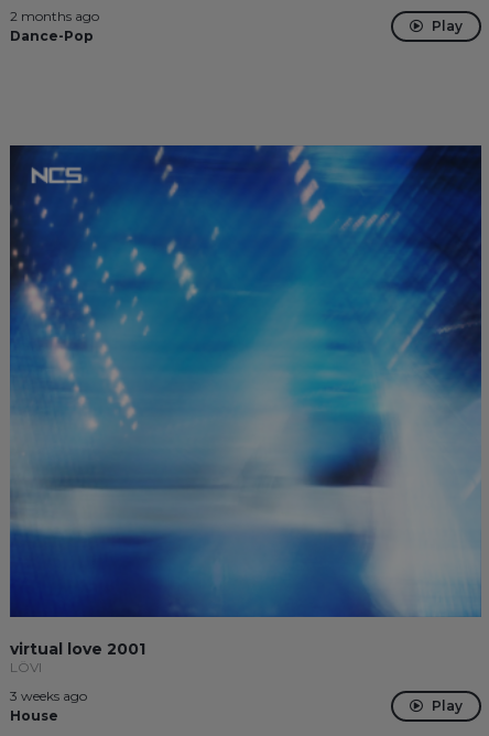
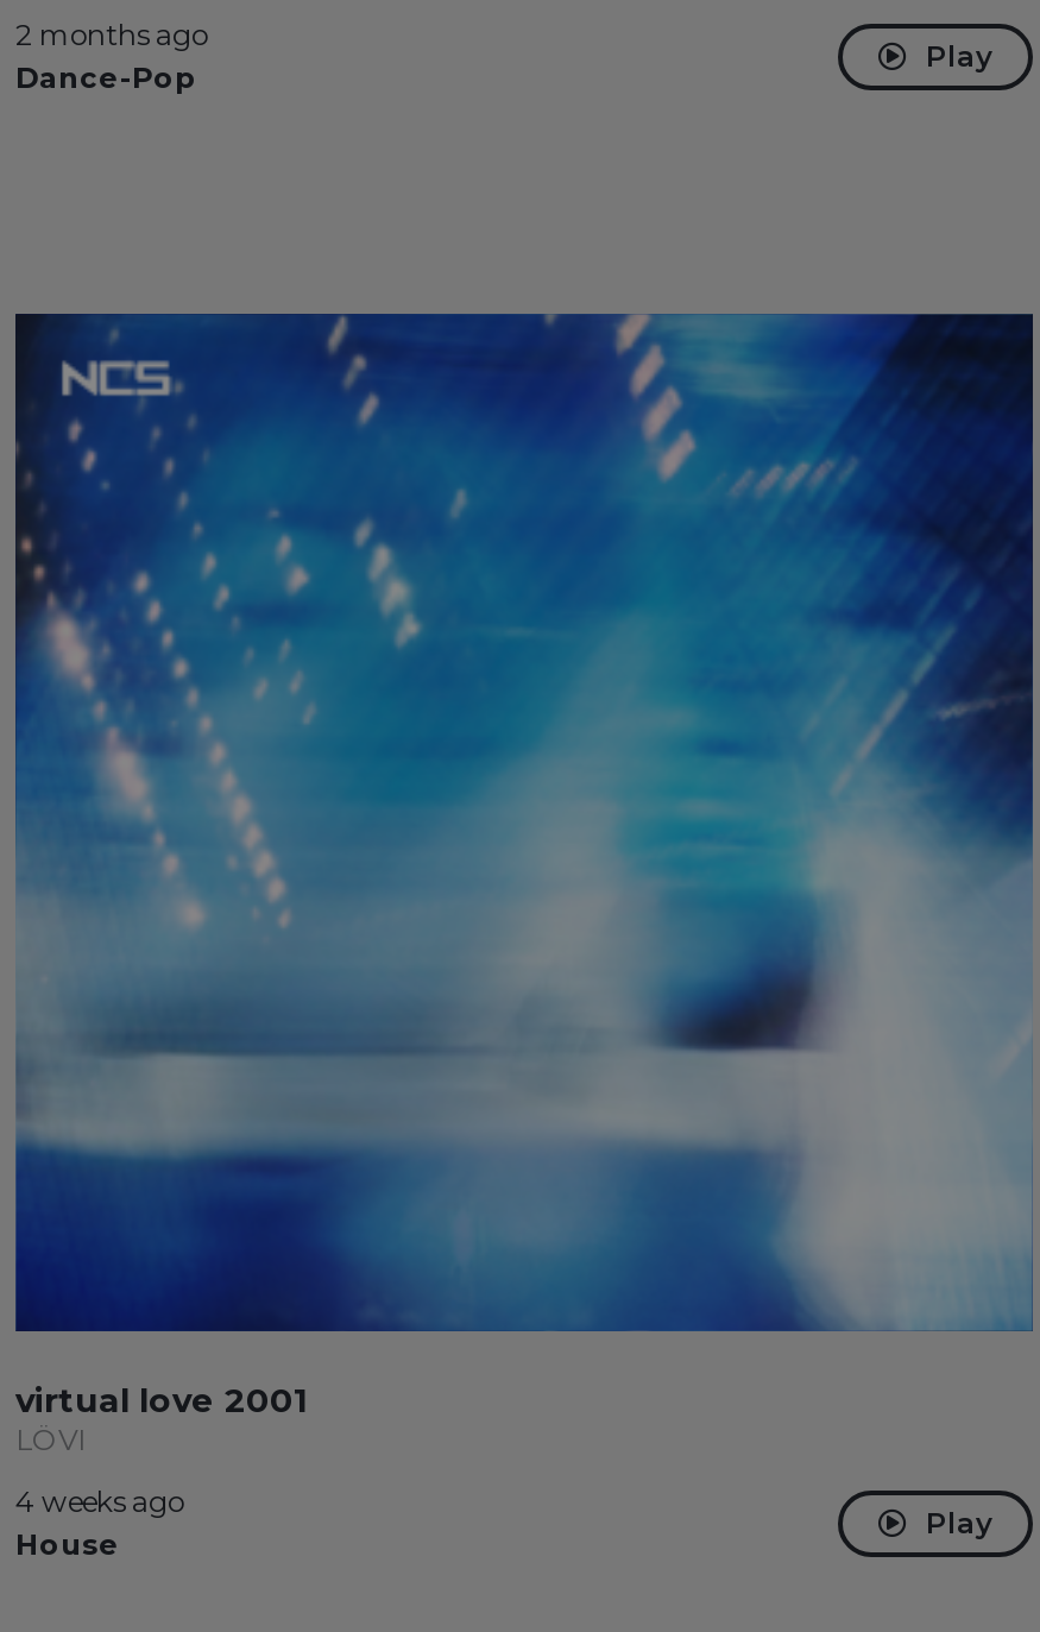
[10,688,87,704] 3 weeks ago -> [15,1483,184,1519] 4 weeks ago

